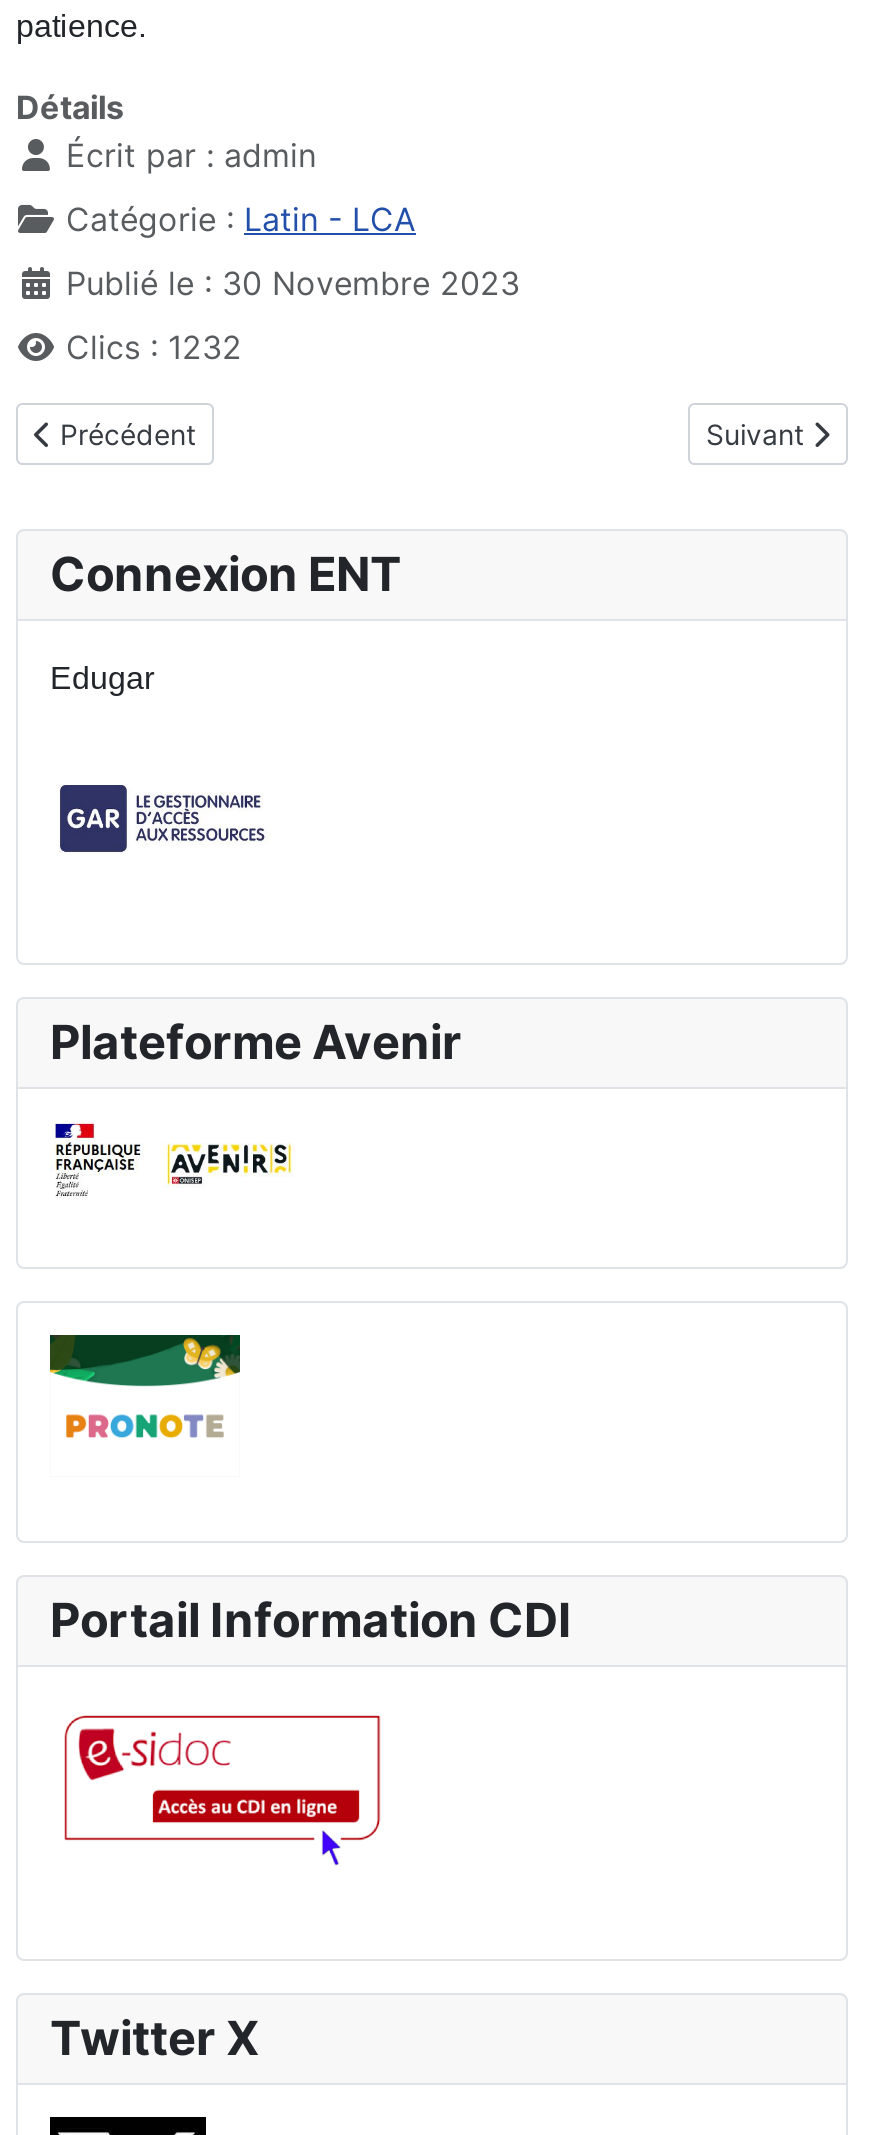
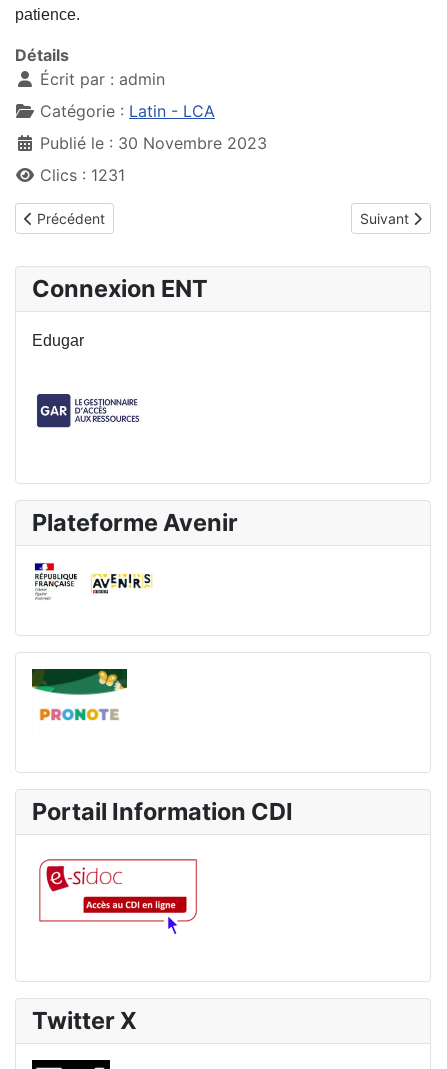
[66,328,242,368] Clics : 1232 -> [40,165,125,185] Clics : 1231

